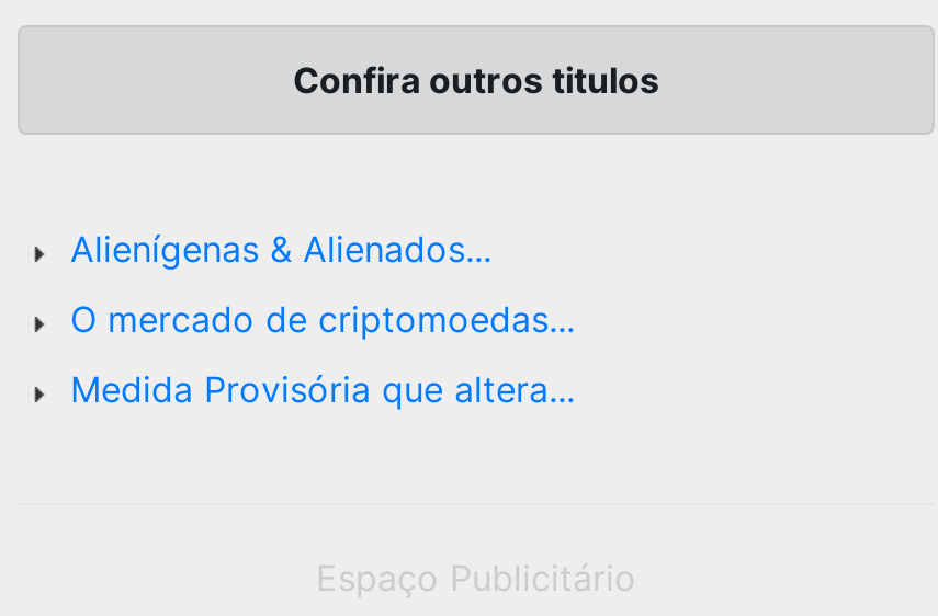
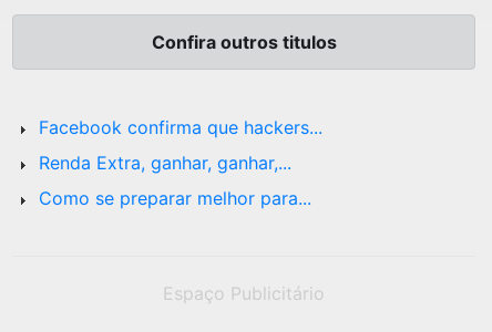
[70,226,491,270] Alienígenas & Alienados... -> [39,116,322,138] Facebook confirma que hackers...
[70,297,575,340] O mercado de criptomoedas... -> [39,151,291,174] Renda Extra, ganhar, ganhar,...
[70,367,575,411] Medida Provisória que altera... -> [39,187,311,209] Como se preparar melhor para...

